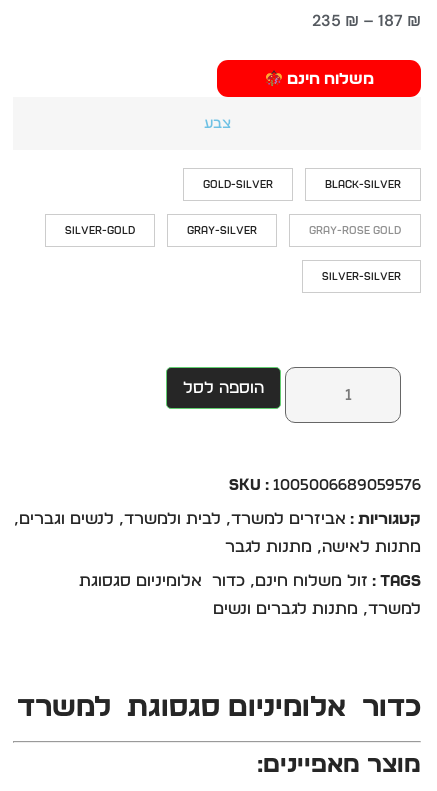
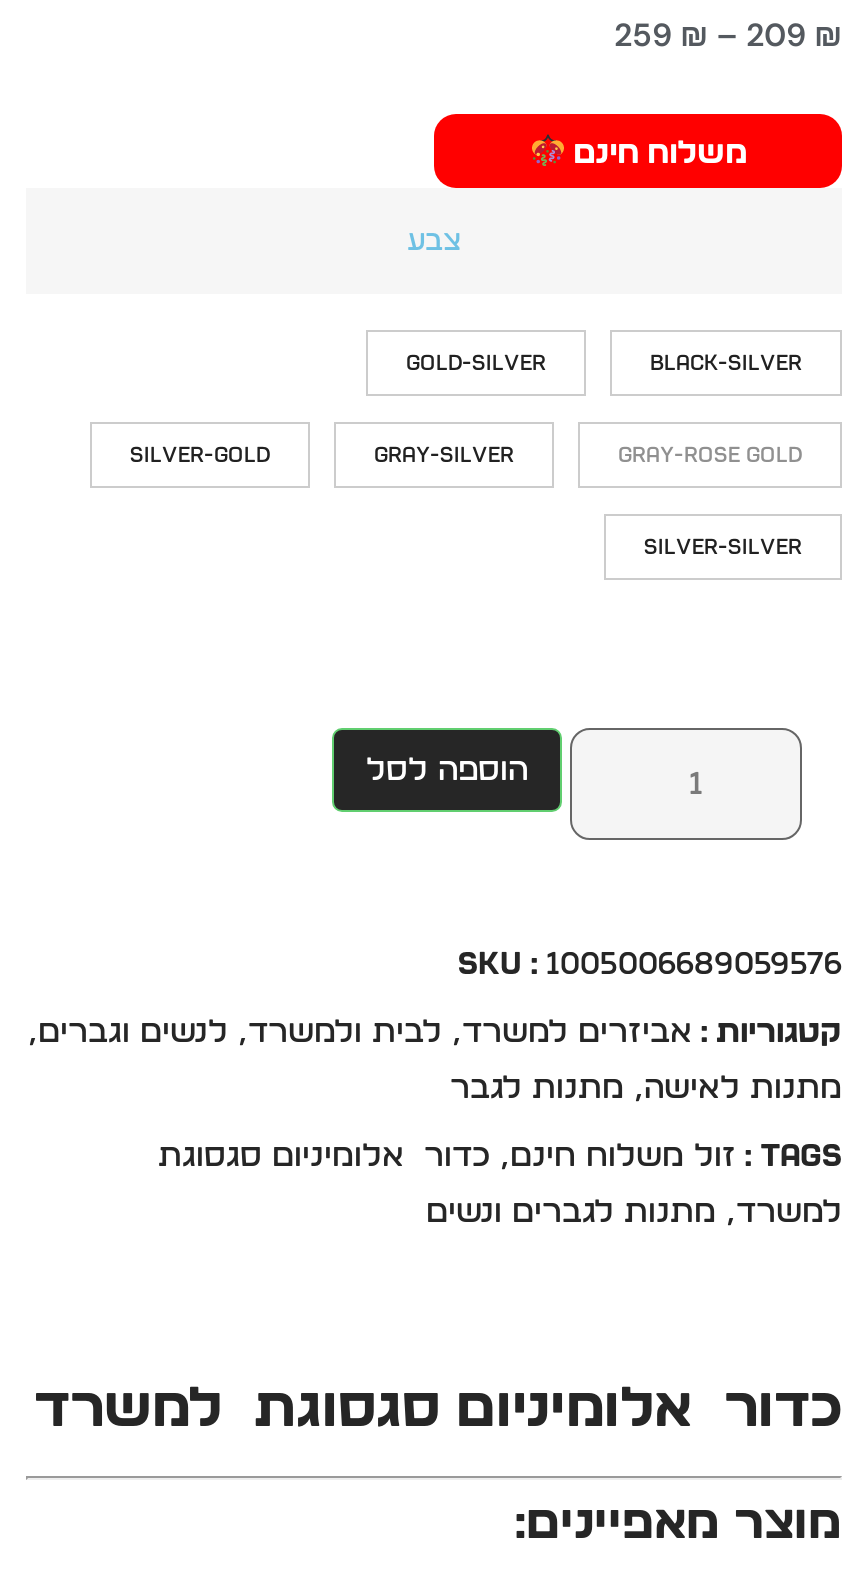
[312,10,359,31] 235 ₪ -> [614,14,708,56] 259 ₪
[378,10,421,31] 187 ₪ -> [746,14,842,56] 209 ₪

